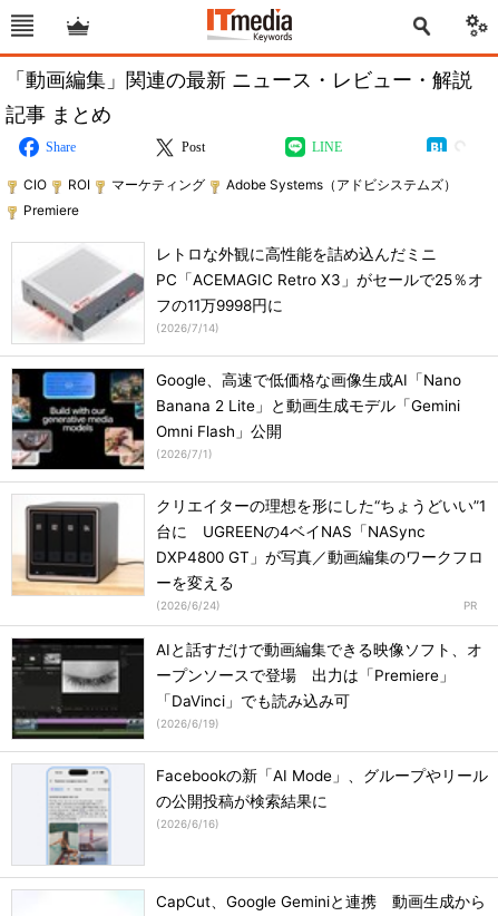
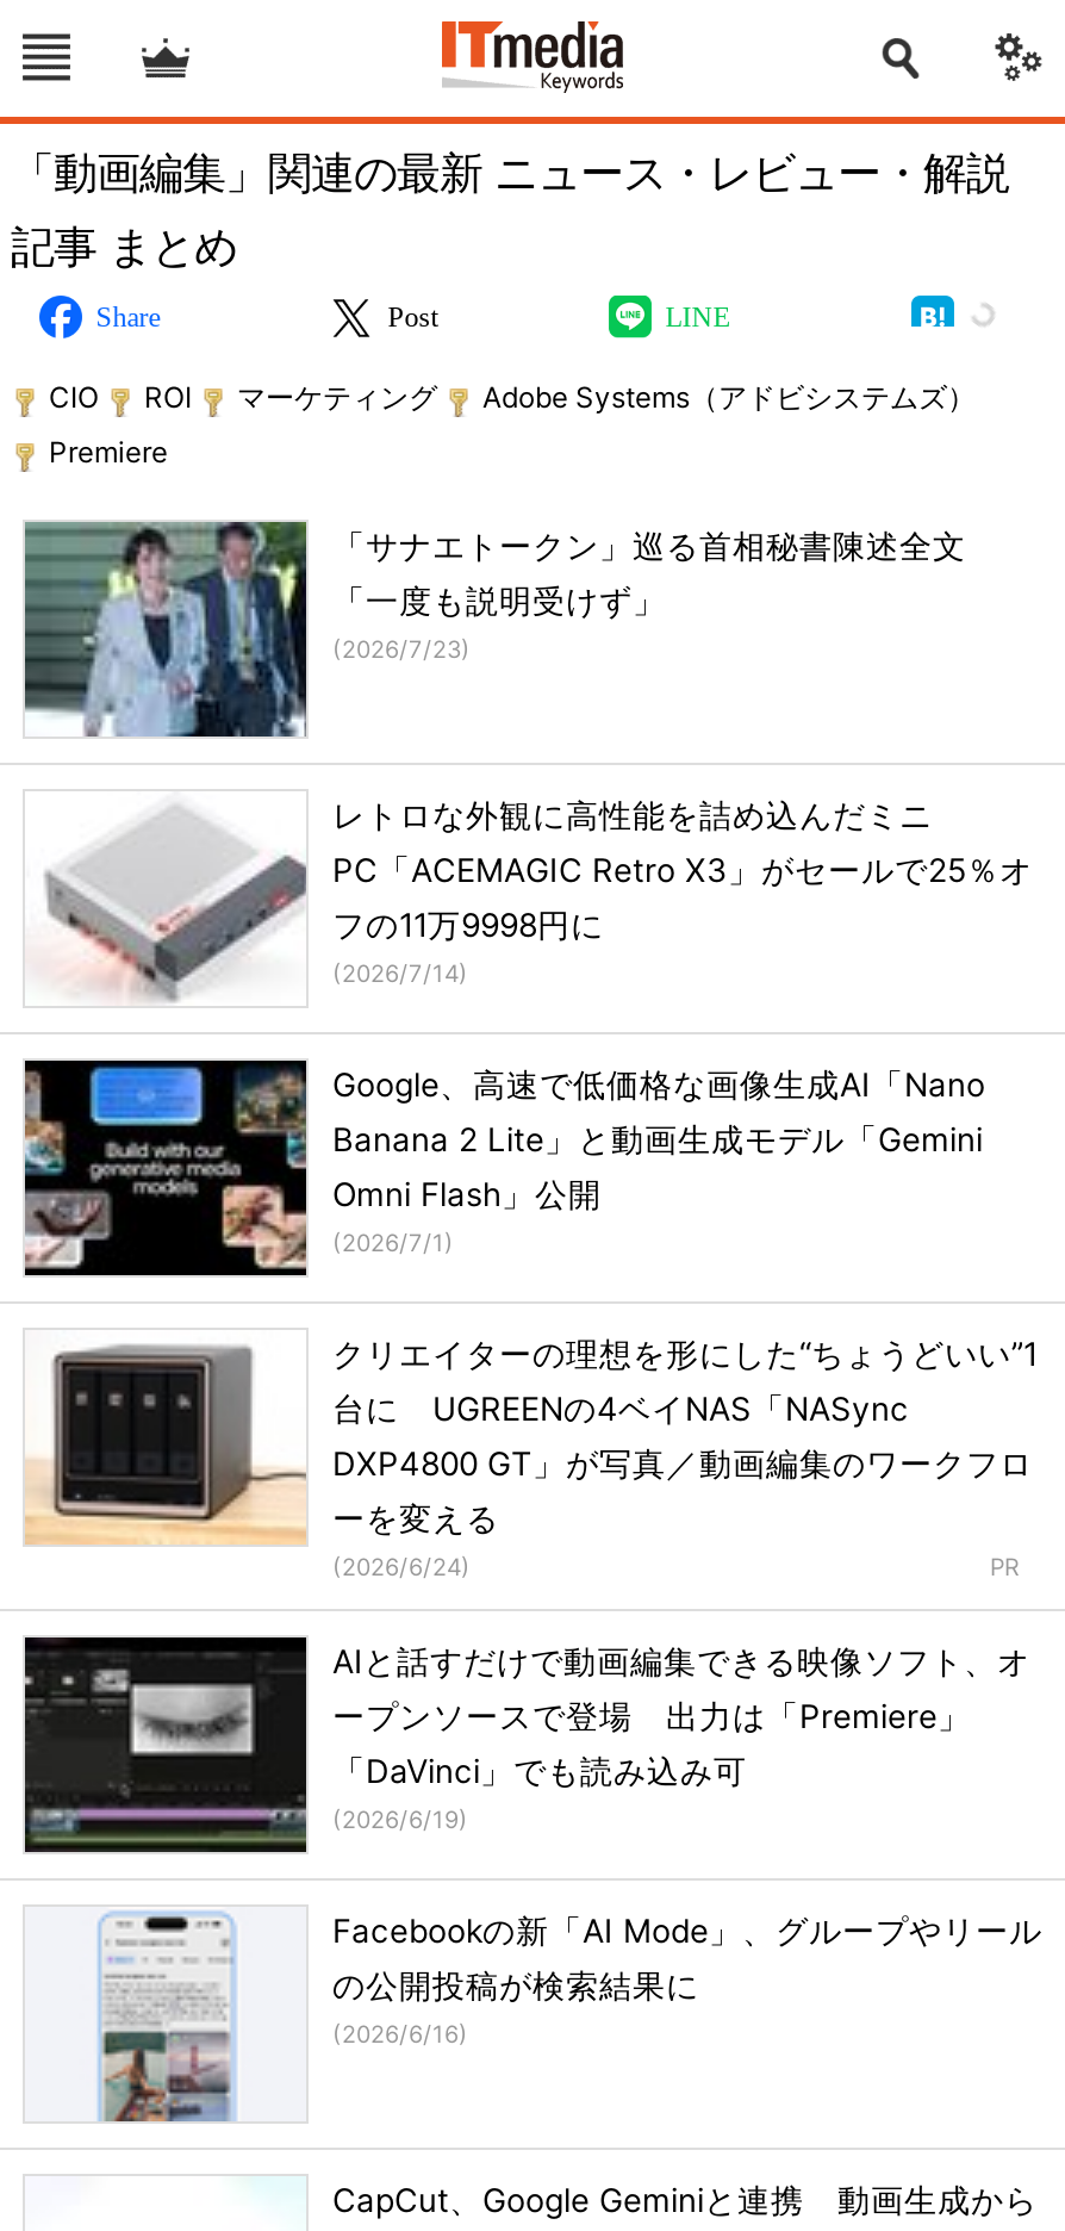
none -> [23,520,999,739] [image] | 「サナエトークン」巡る首相秘書陳述全文 | 「一度も説明受けず」 | (2026/7/23)

